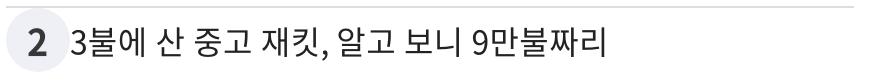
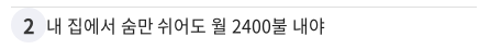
[27,13,609,67] 2 3불에 산 중고 재킷, 알고 보니 9만불짜리 -> [23,10,325,40] 2 내 집에서 숨만 쉬어도 월 2400불 내야

